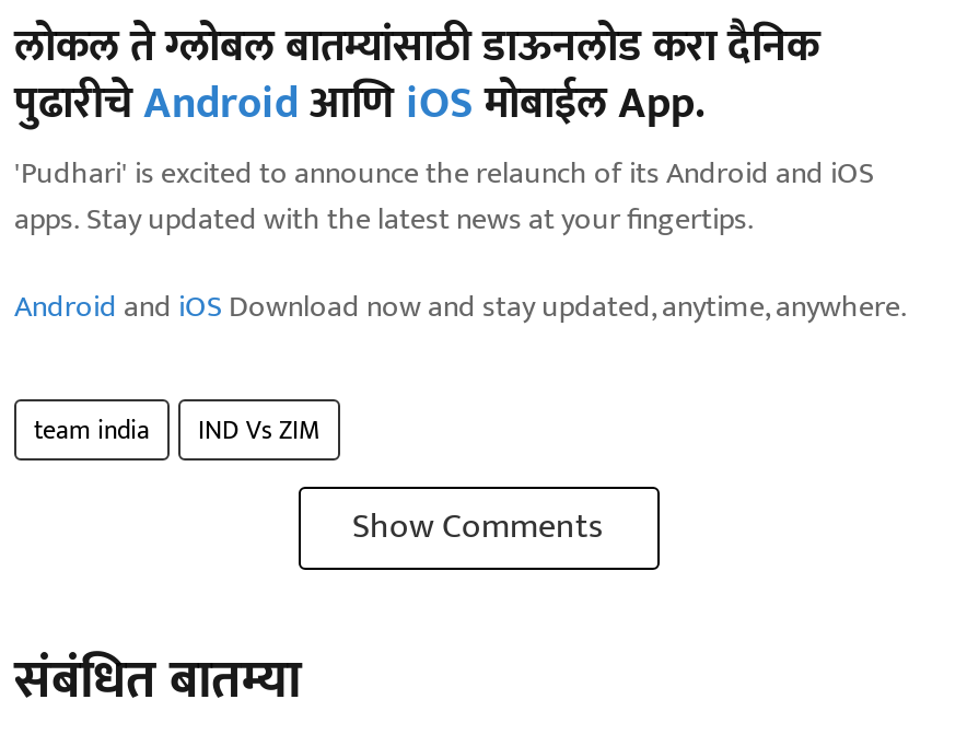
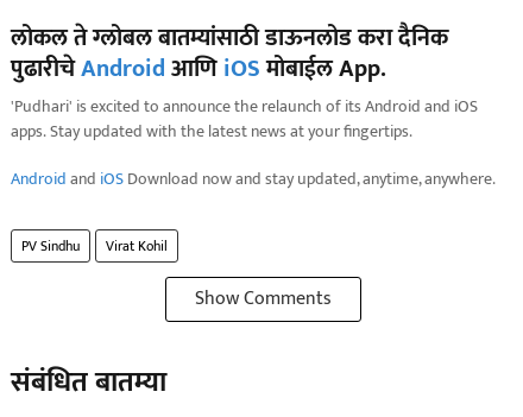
[34,409,321,452] team india | IND Vs ZIM -> [21,234,168,258] PV Sindhu | Virat Kohil

